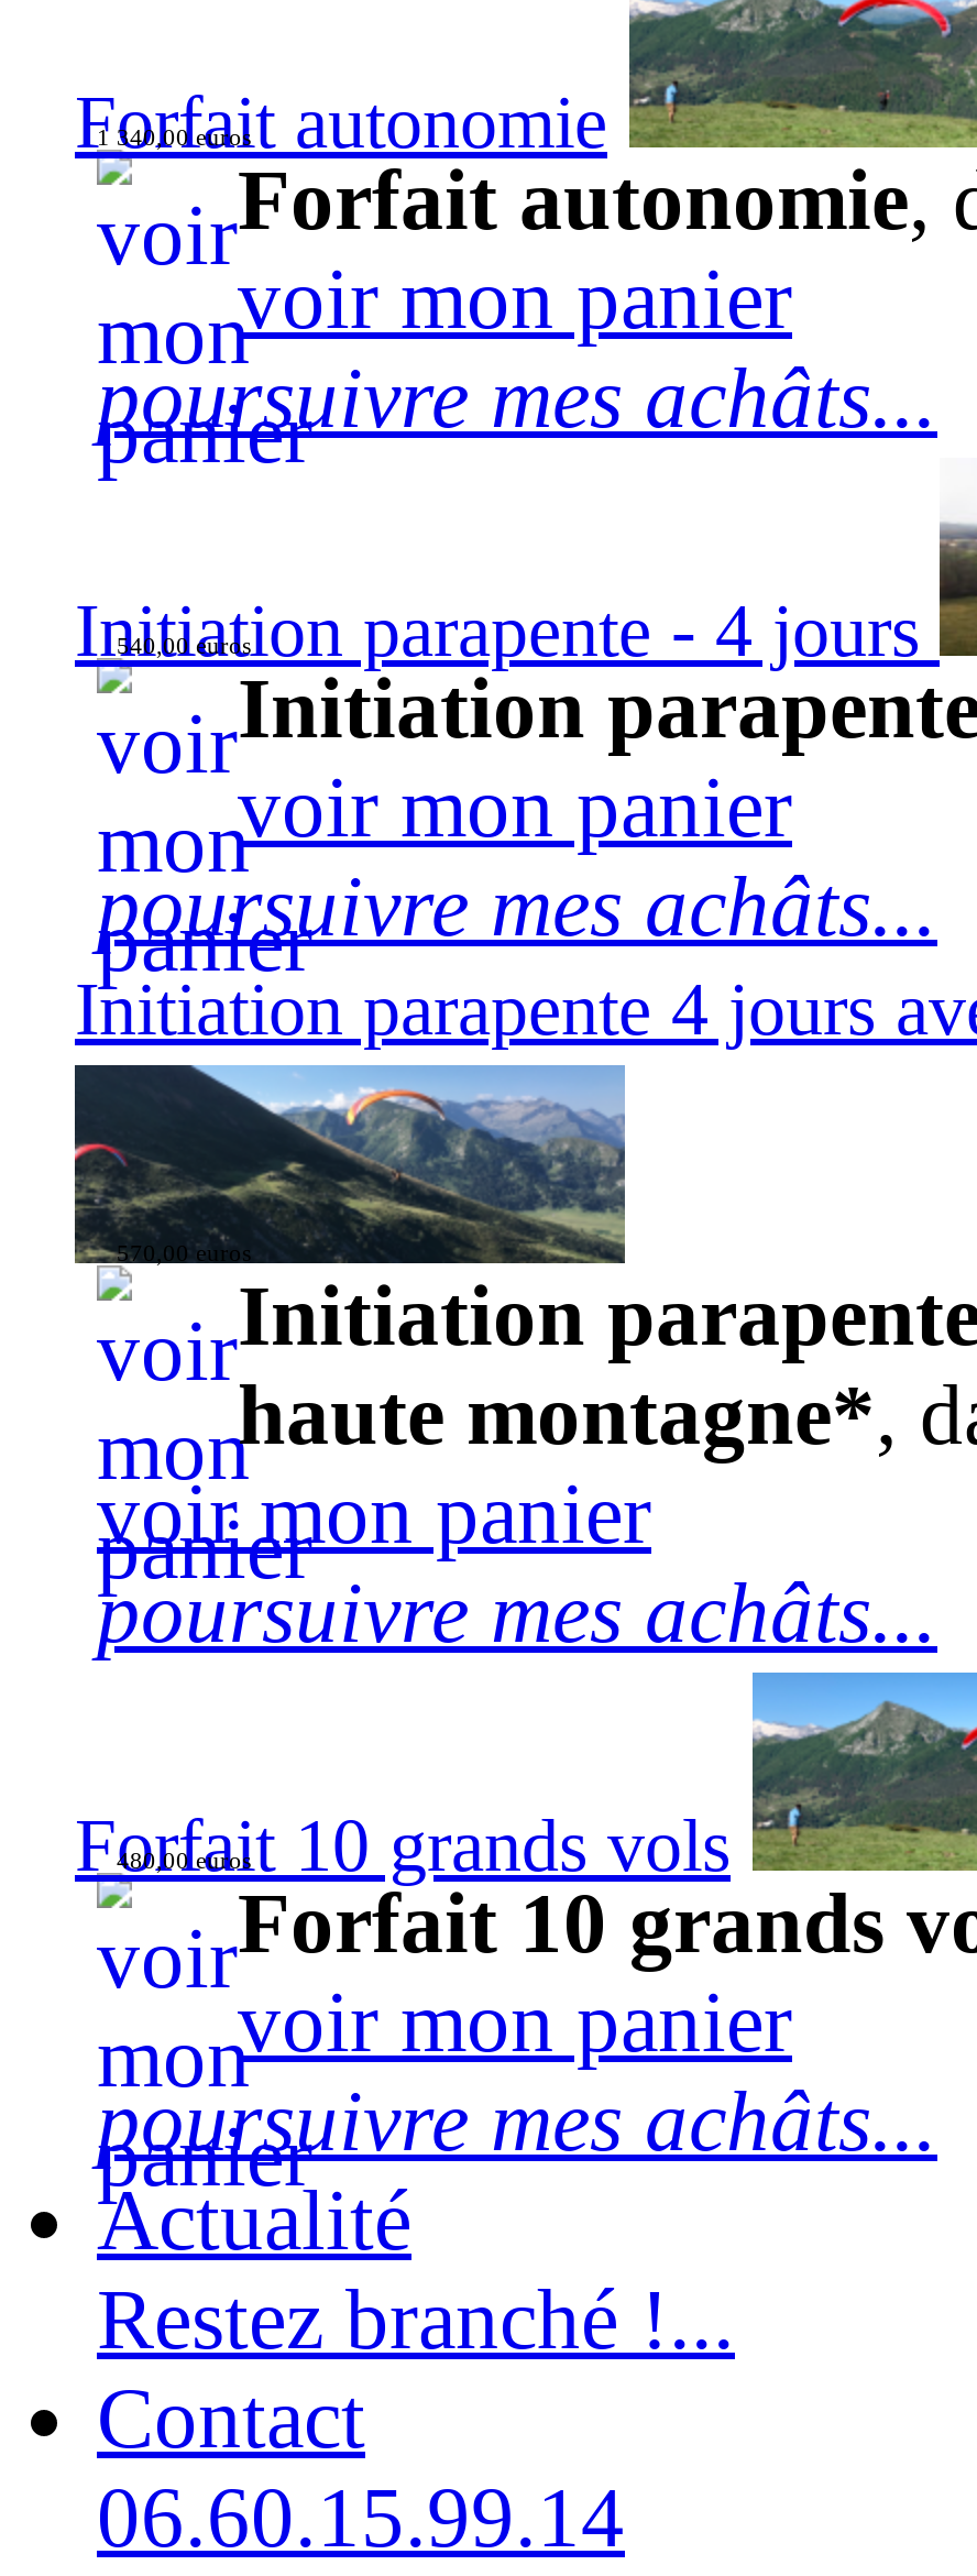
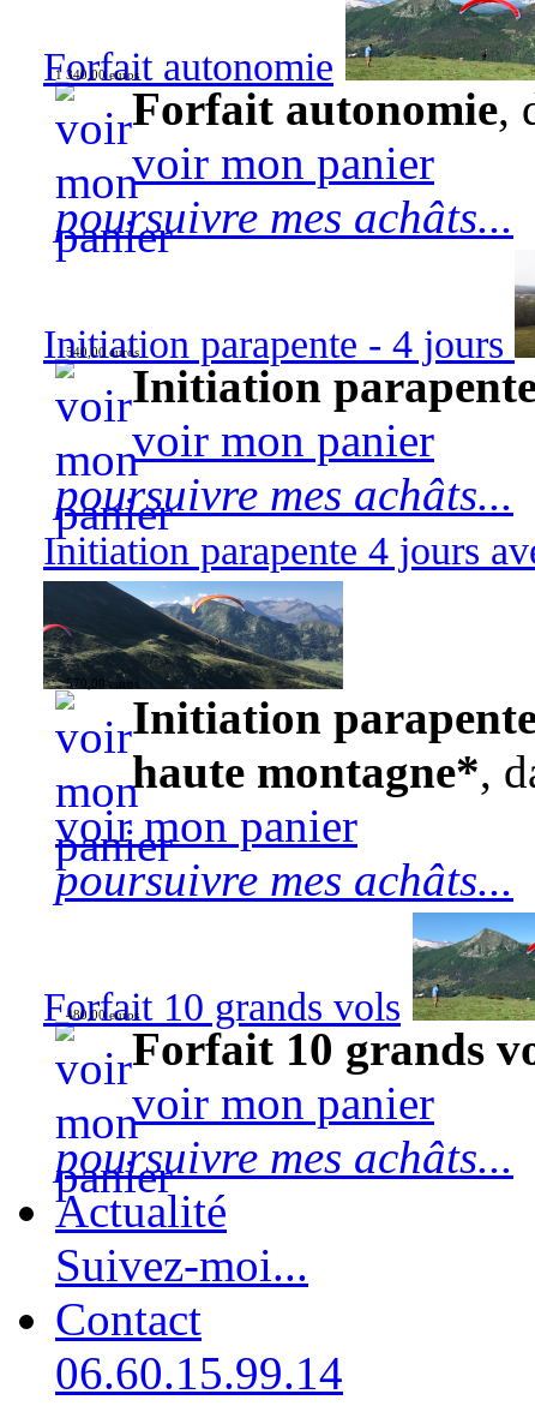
[97,2271,735,2365] Restez branché !... -> [55,1239,308,1290] Suivez-moi...

